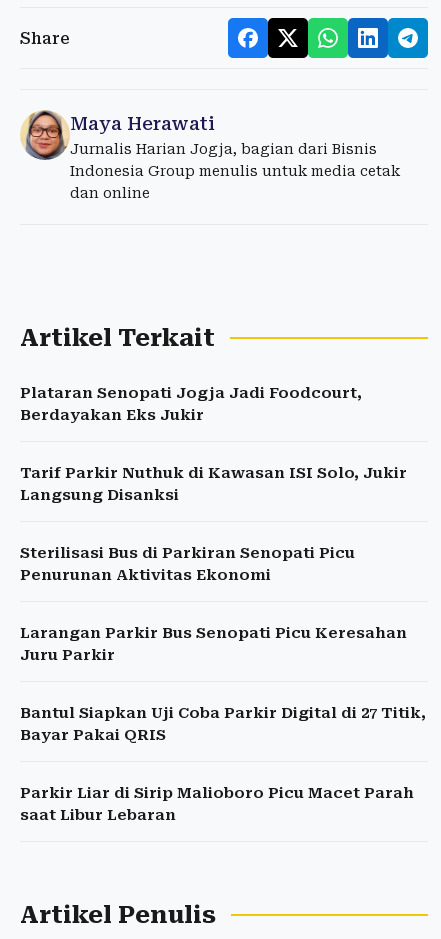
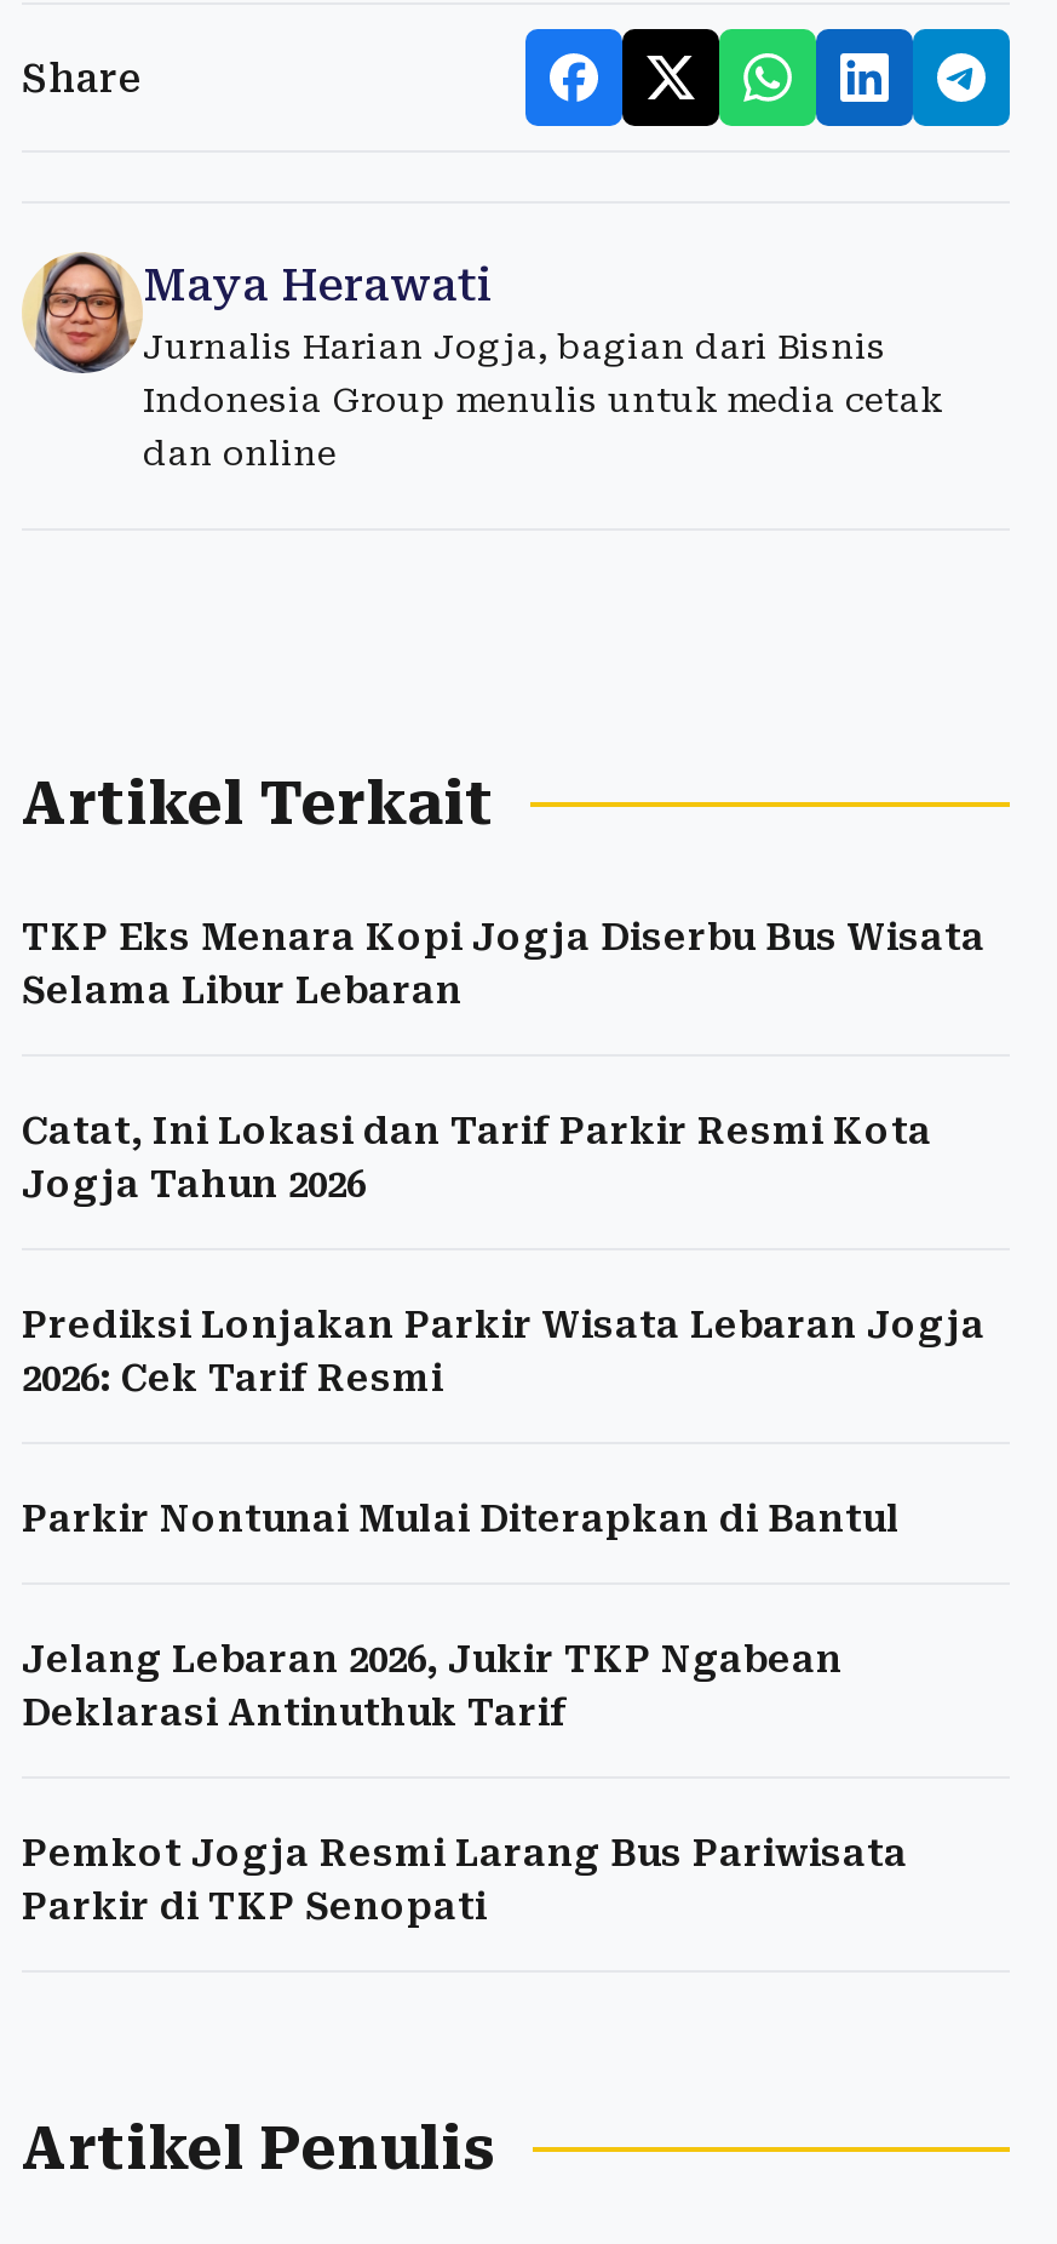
[20,384,362,424] Plataran Senopati Jogja Jadi Foodcourt, | Berdayakan Eks Jukir -> [22,916,986,1013] TKP Eks Menara Kopi Jogja Diserbu Bus Wisata | Selama Libur Lebaran
[20,464,407,504] Tarif Parkir Nuthuk di Kawasan ISI Solo, Jukir | Langsung Disanksi -> [22,1110,932,1207] Catat, Ini Lokasi dan Tarif Parkir Resmi Kota | Jogja Tahun 2026
[20,544,355,584] Sterilisasi Bus di Parkiran Senopati Picu | Penurunan Aktivitas Ekonomi -> [22,1304,986,1401] Prediksi Lonjakan Parkir Wisata Lebaran Jogja | 2026: Cek Tarif Resmi
[20,624,407,664] Larangan Parkir Bus Senopati Picu Keresahan | Juru Parkir -> [22,1498,901,1541] Parkir Nontunai Mulai Diterapkan di Bantul
[20,704,426,744] Bantul Siapkan Uji Coba Parkir Digital di 27 Titik, | Bayar Pakai QRIS -> [22,1638,843,1735] Jelang Lebaran 2026, Jukir TKP Ngabean | Deklarasi Antinuthuk Tarif
[20,784,414,824] Parkir Liar di Sirip Malioboro Picu Macet Parah | saat Libur Lebaran -> [22,1832,908,1929] Pemkot Jogja Resmi Larang Bus Pariwisata | Parkir di TKP Senopati

